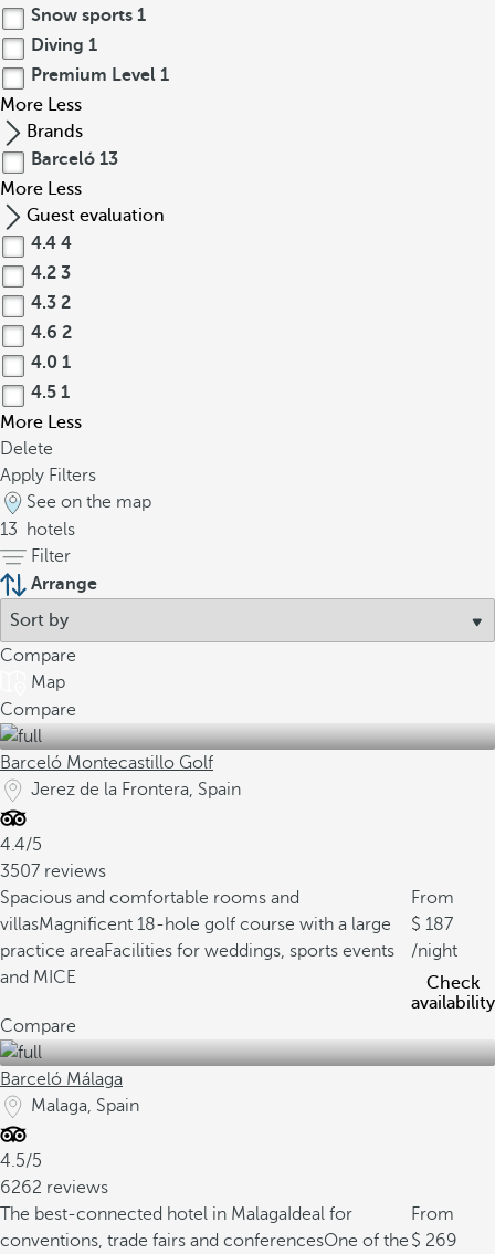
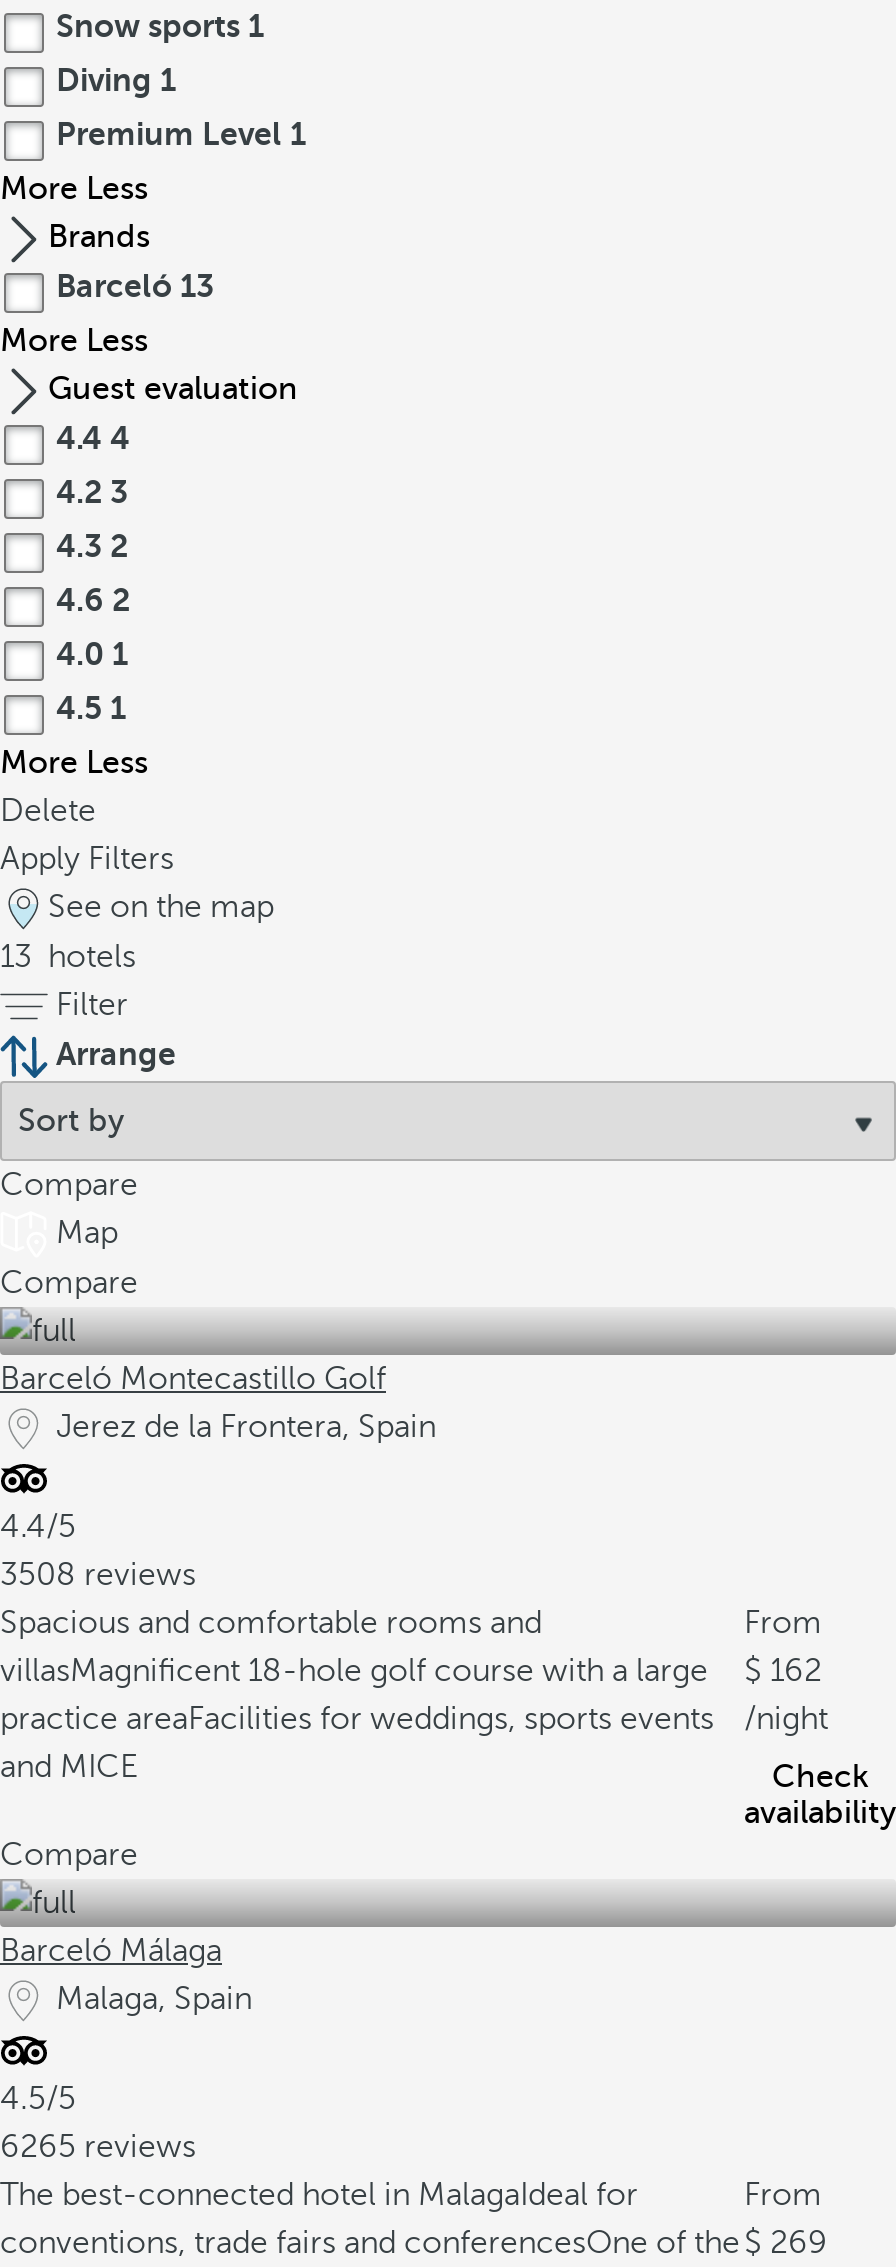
[0,861,106,881] 3507 reviews -> [0,1557,196,1593] 3508 reviews
[0,915,453,934] villasMagnificent 18-hole golf course with a large 187 -> [0,1653,822,1689] villasMagnificent 18-hole golf course with a large 162
[0,1178,108,1198] 6262 reviews -> [0,2129,196,2165] 6265 reviews

